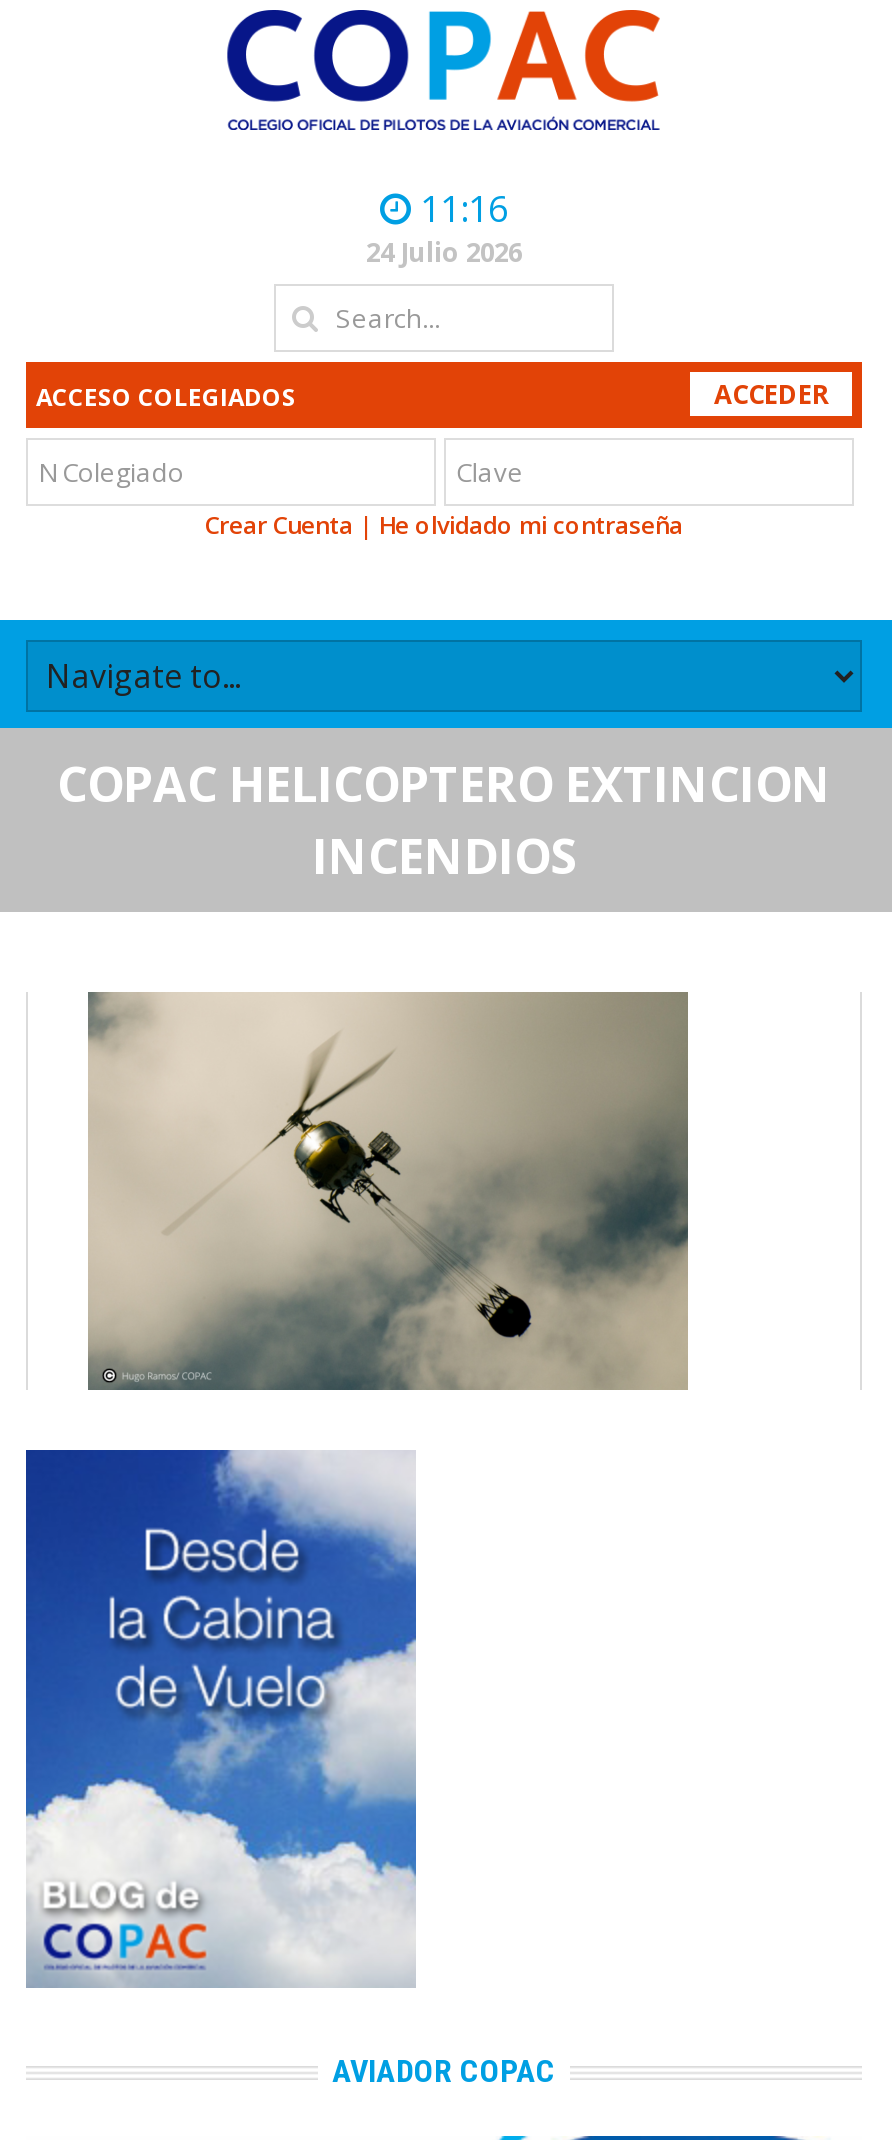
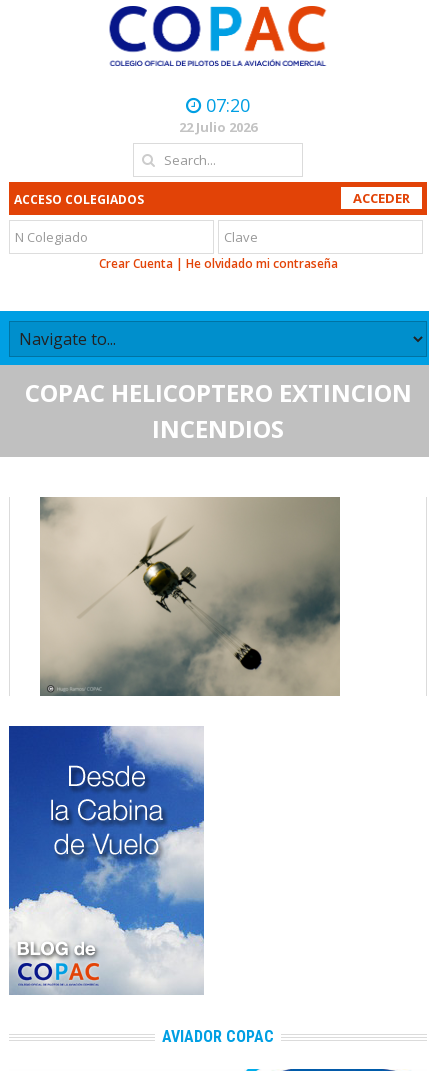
[420,184,508,232] 11:16 -> [206,93,250,117] 07:20
[366,234,522,270] 24 Julio 2026 -> [179,118,257,136] 22 Julio 2026

